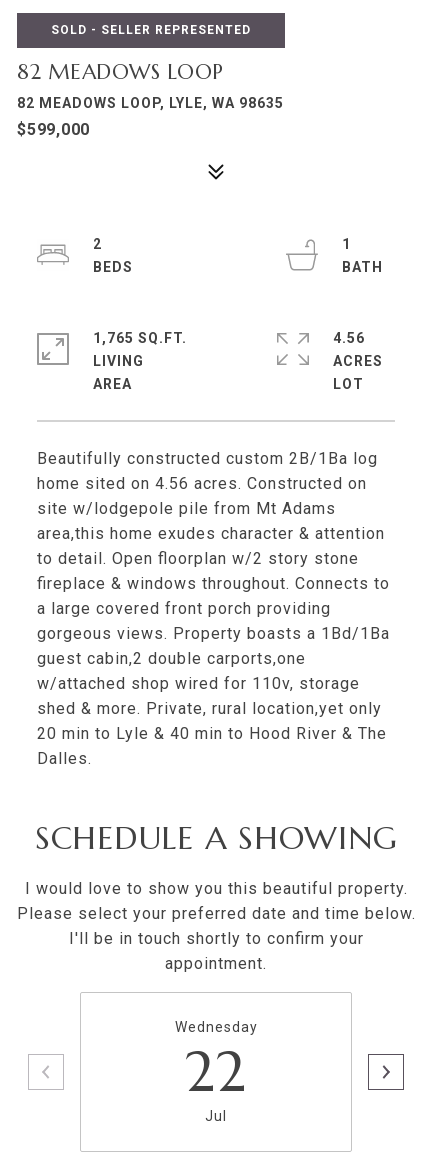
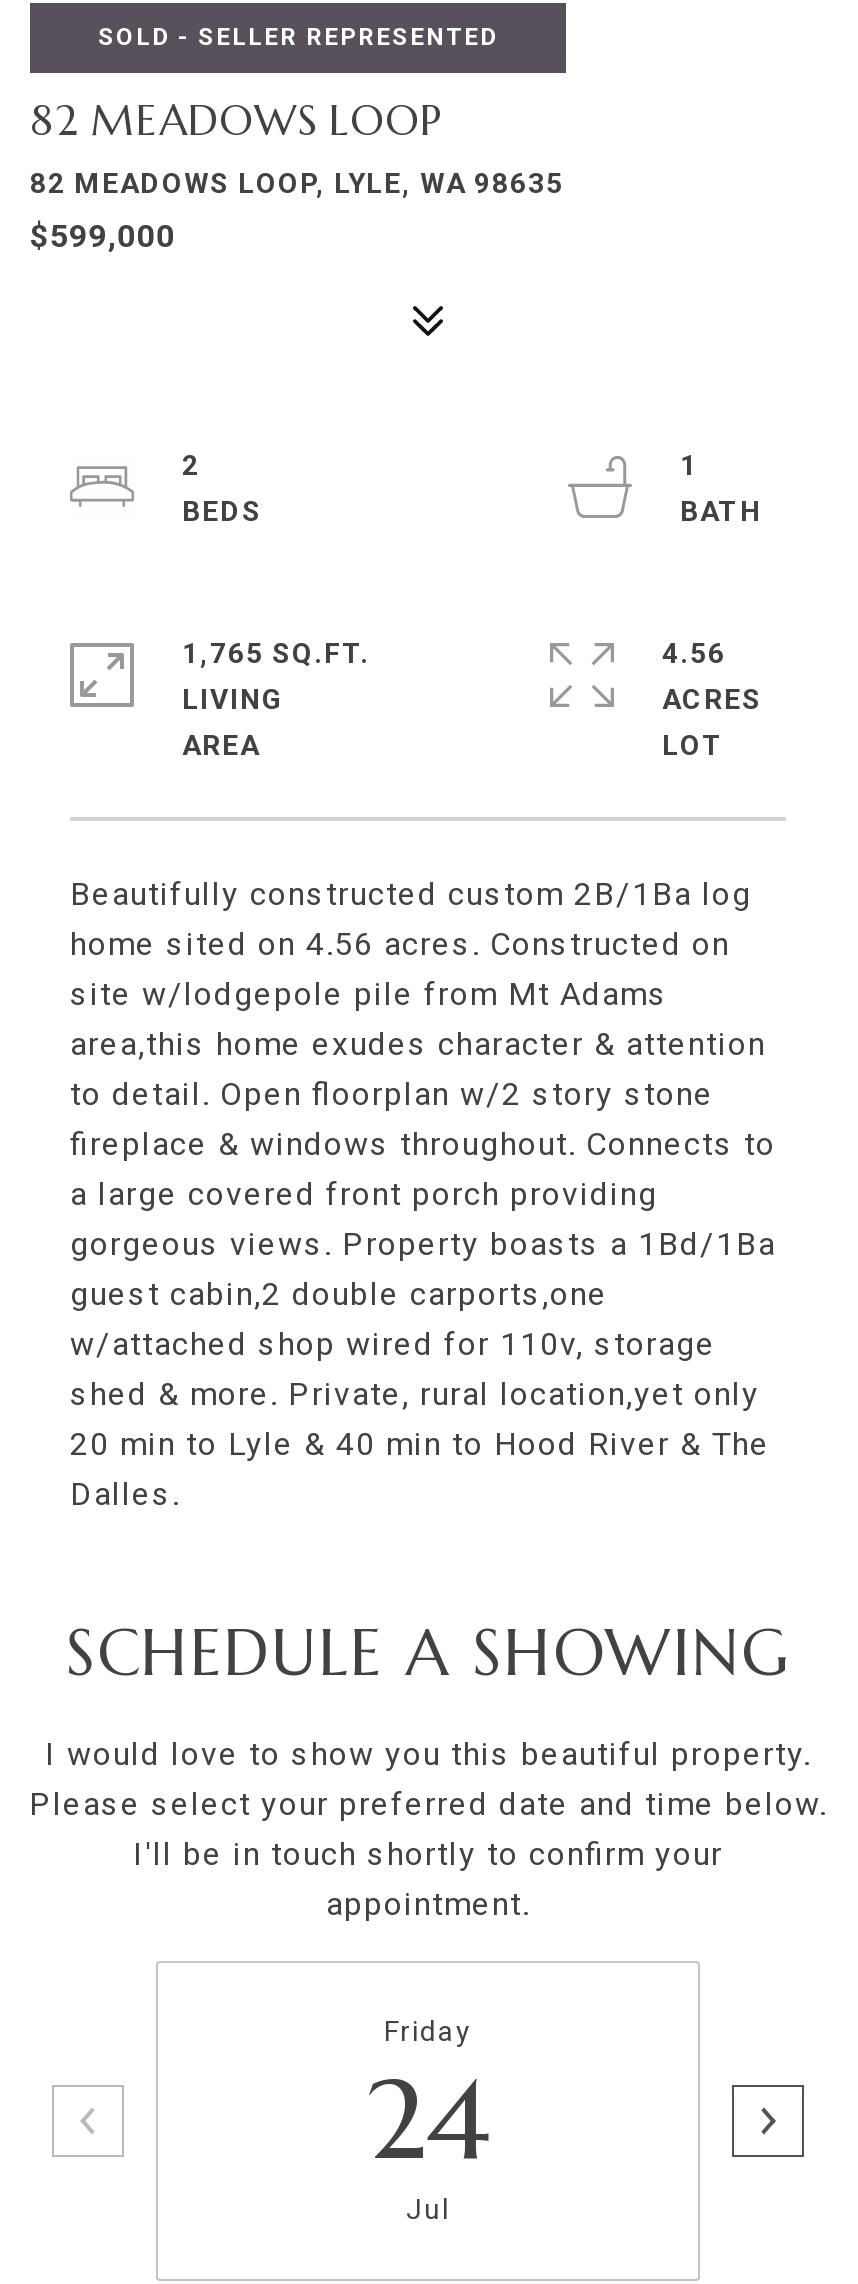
[174,1019,257,1107] Wednesday | 22 -> [366,2015,490,2191] Friday | 24

